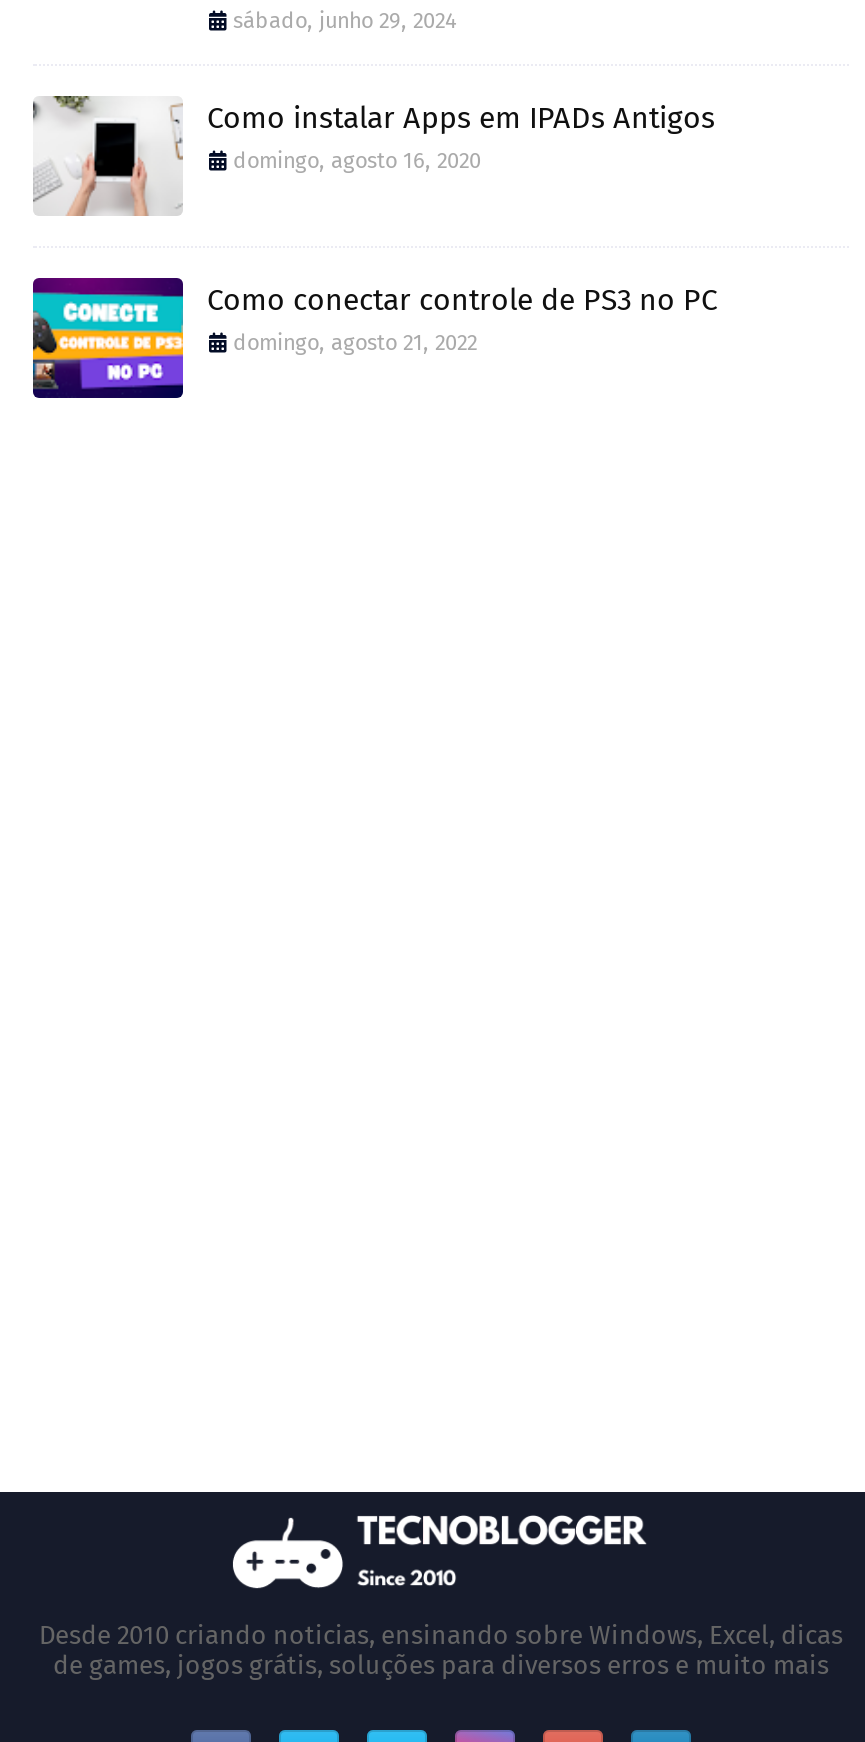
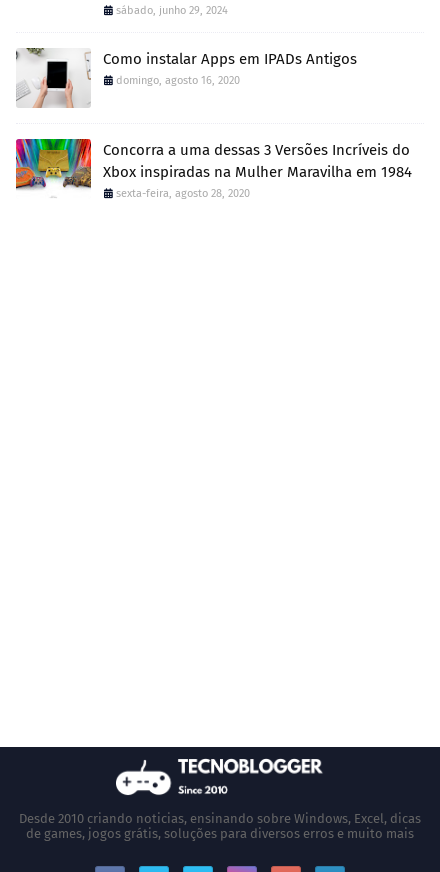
[31,276,717,400] [image] | Como conectar controle de PS3 no PC | domingo, agosto 21, 2022 -> [15,138,412,200] [image] | Concorra a uma dessas 3 Versões Incríveis do | Xbox inspiradas na Mulher Maravilha em 1984 | sexta-feira, agosto 28, 2020

